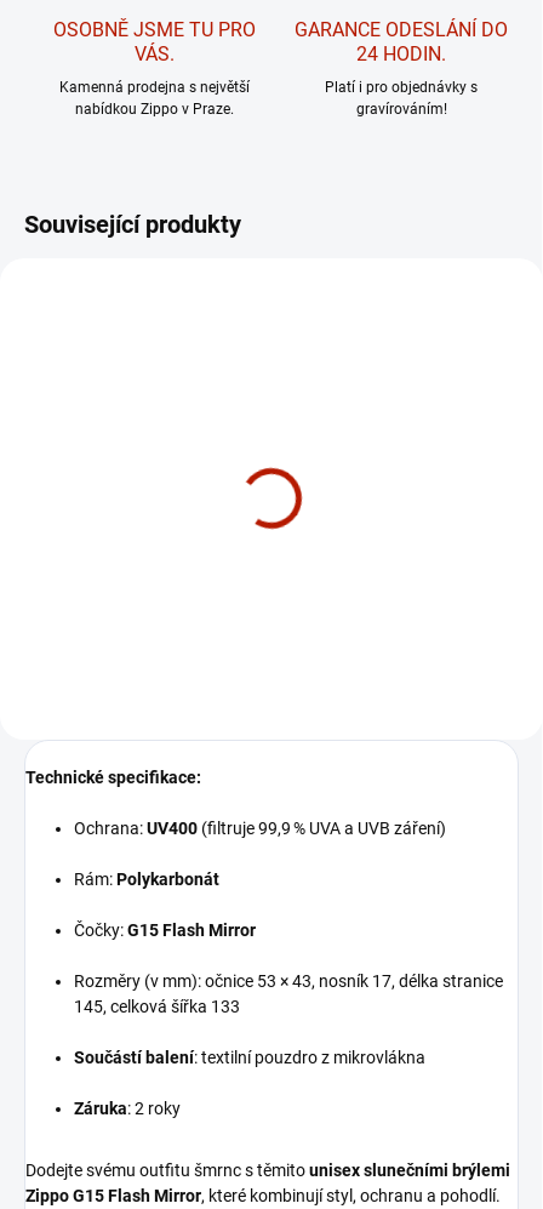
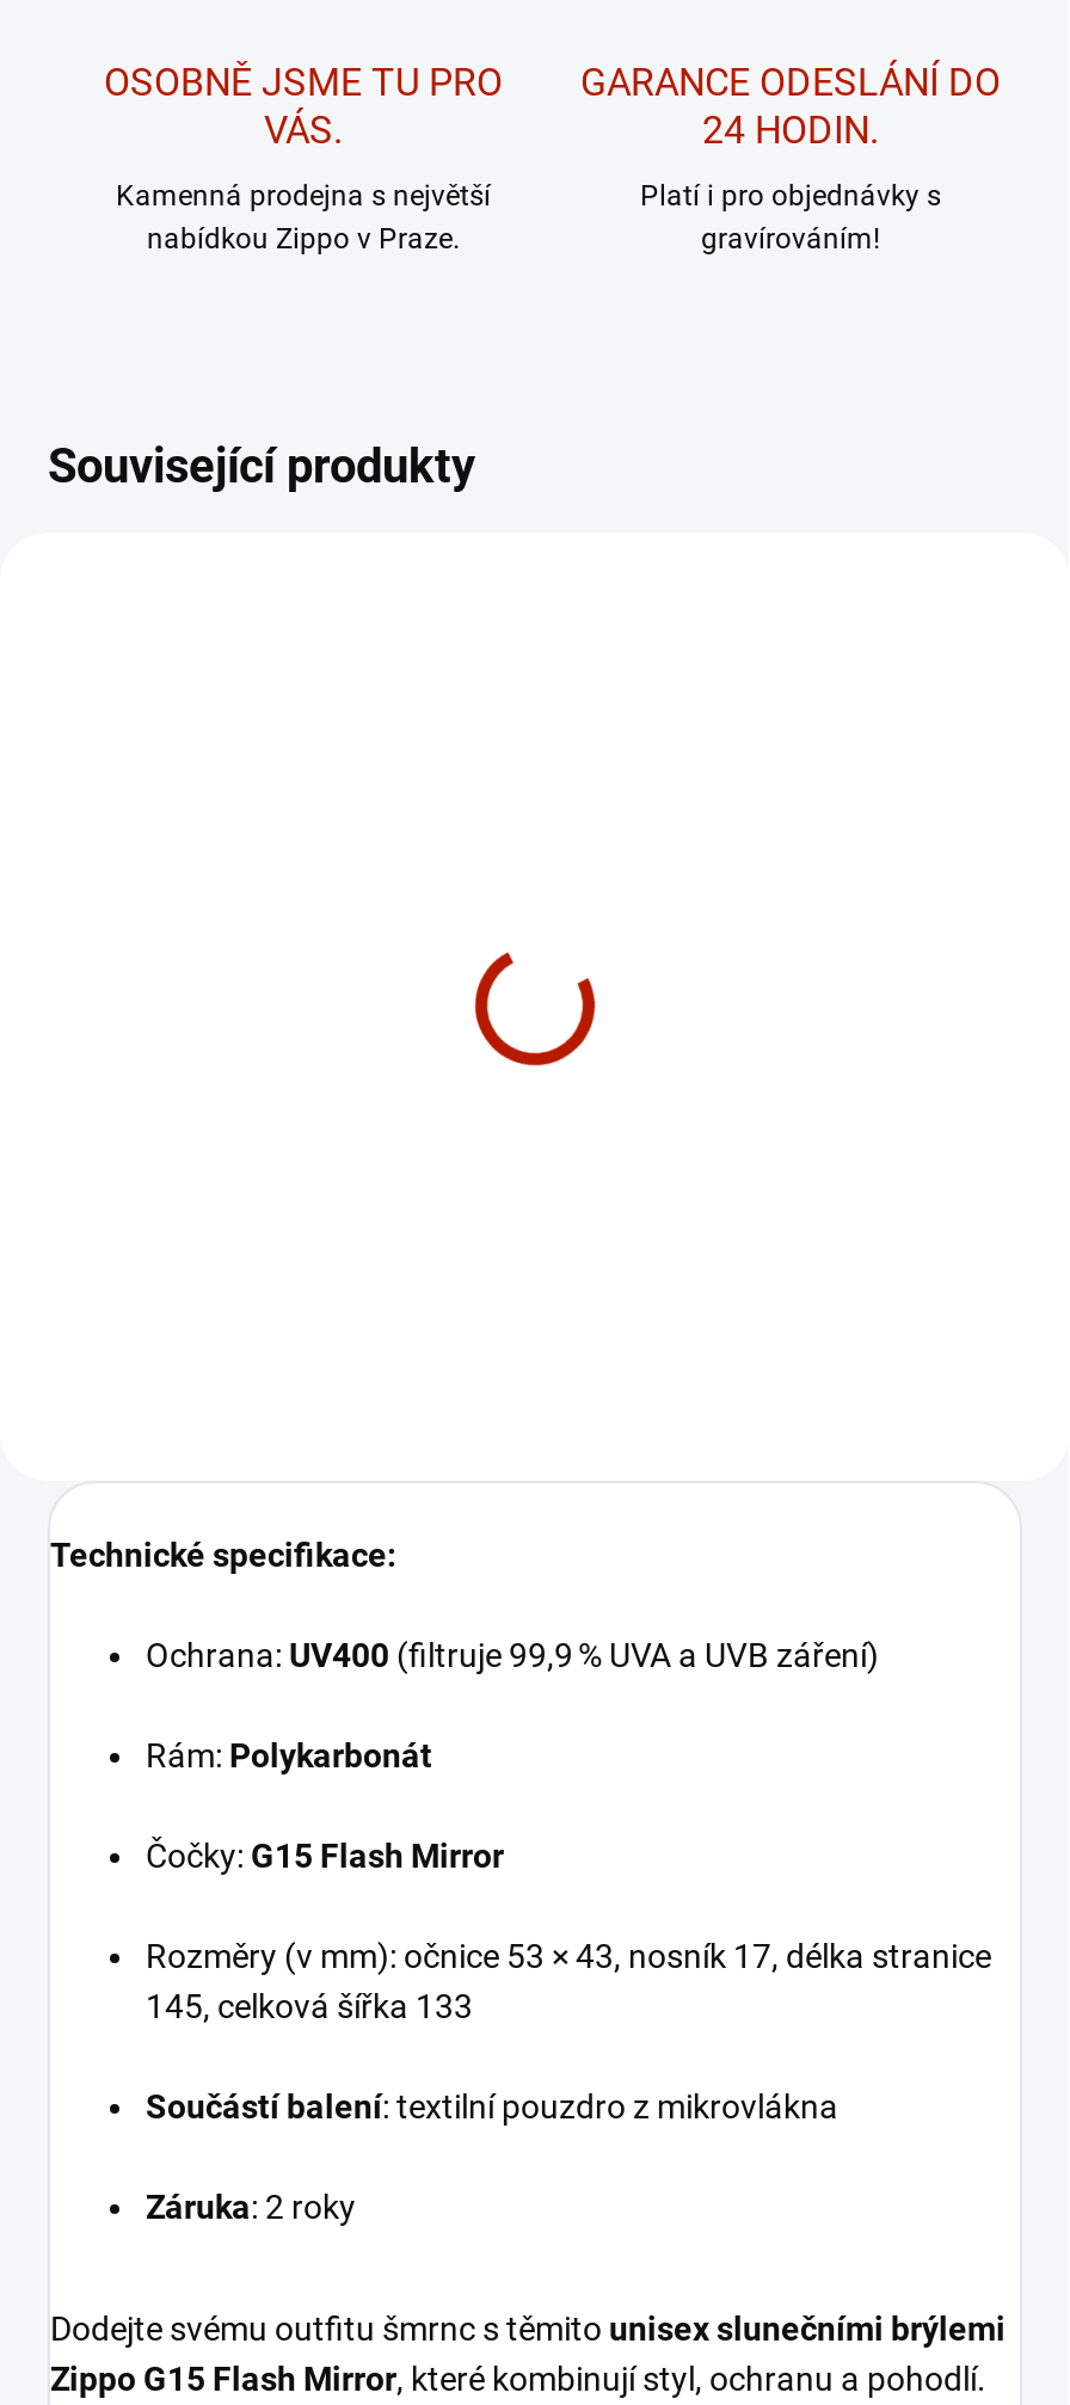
[241,466,299,525] [image] -> [473,943,590,1056] [image]

